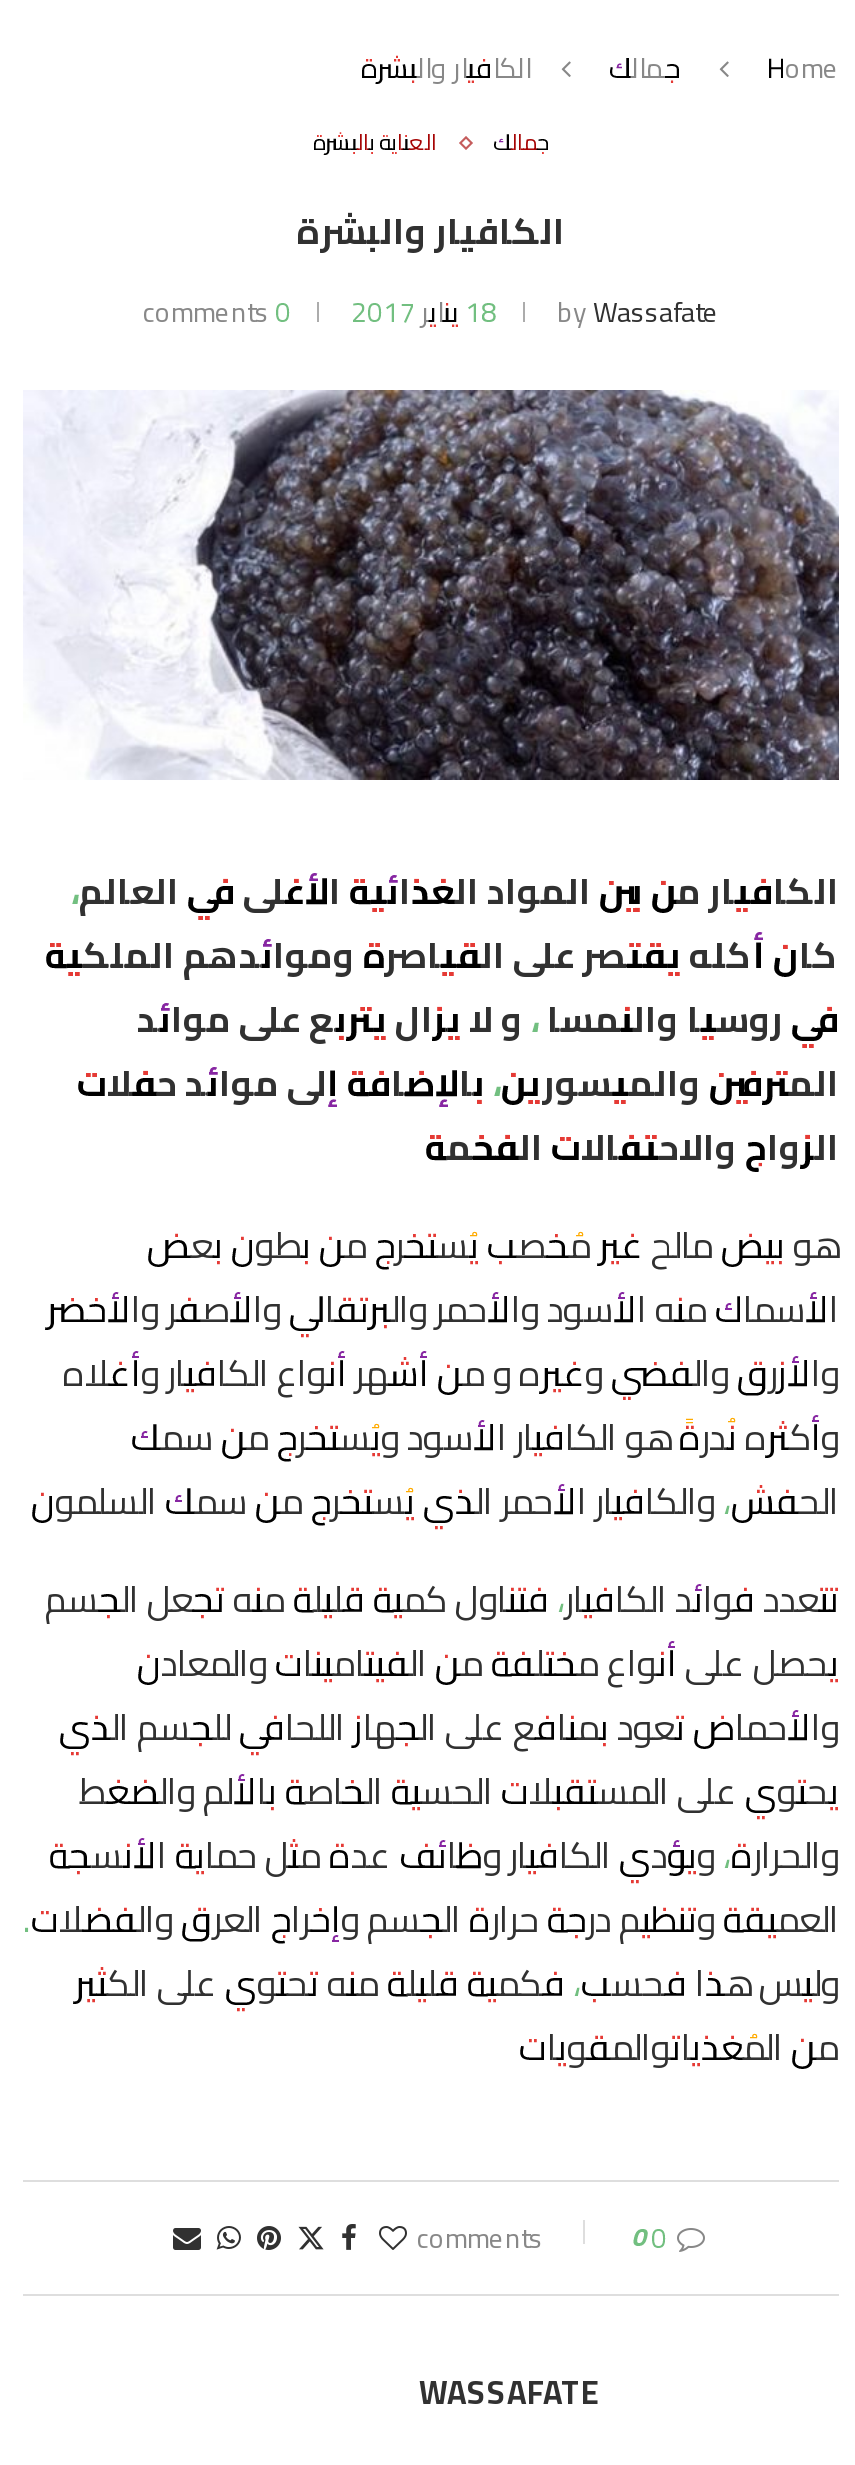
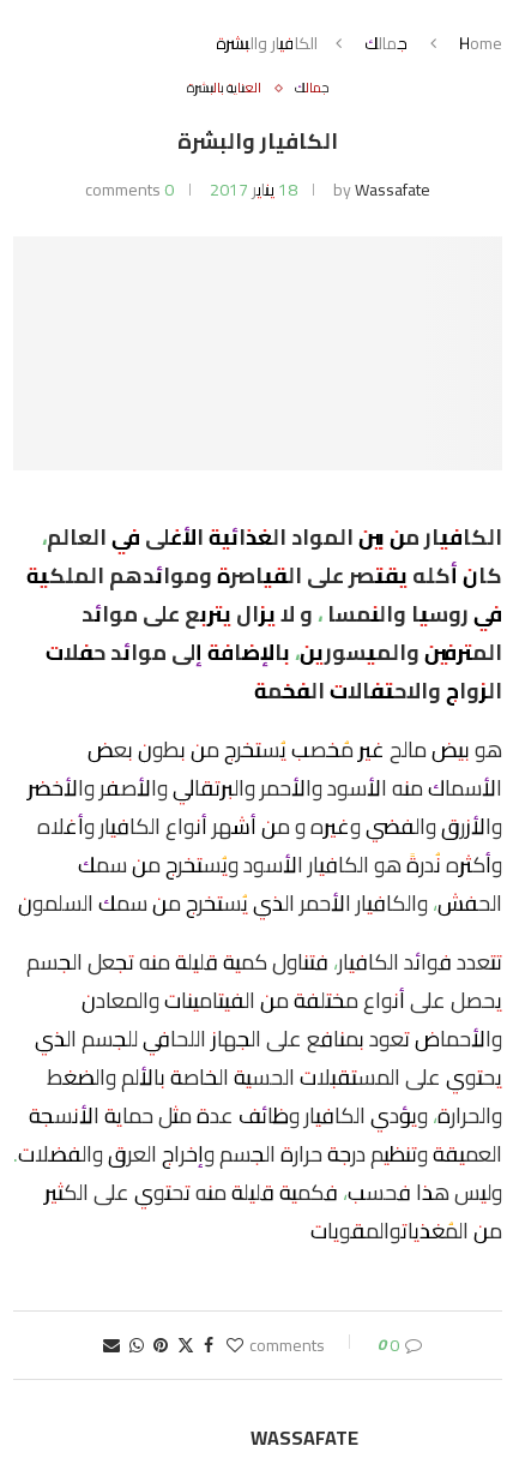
[115,388,841,782] [image] -> none

